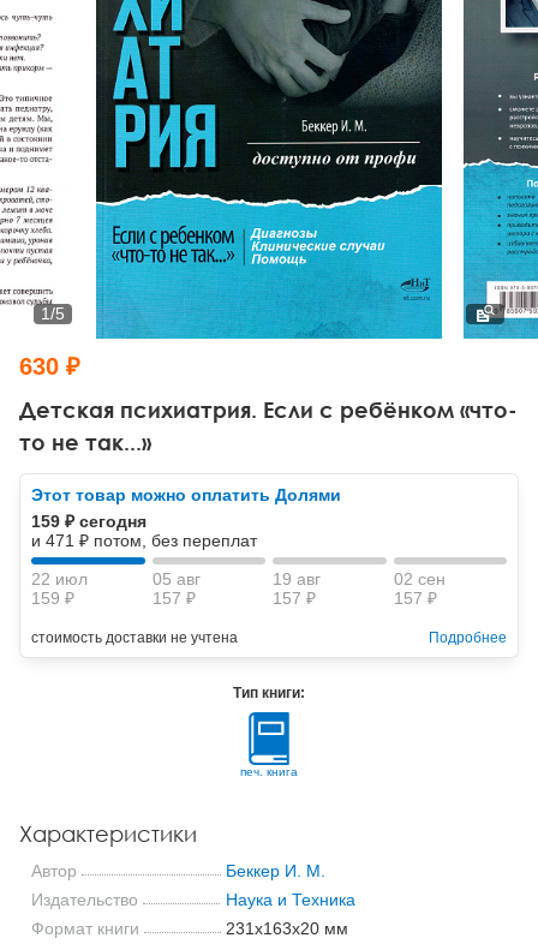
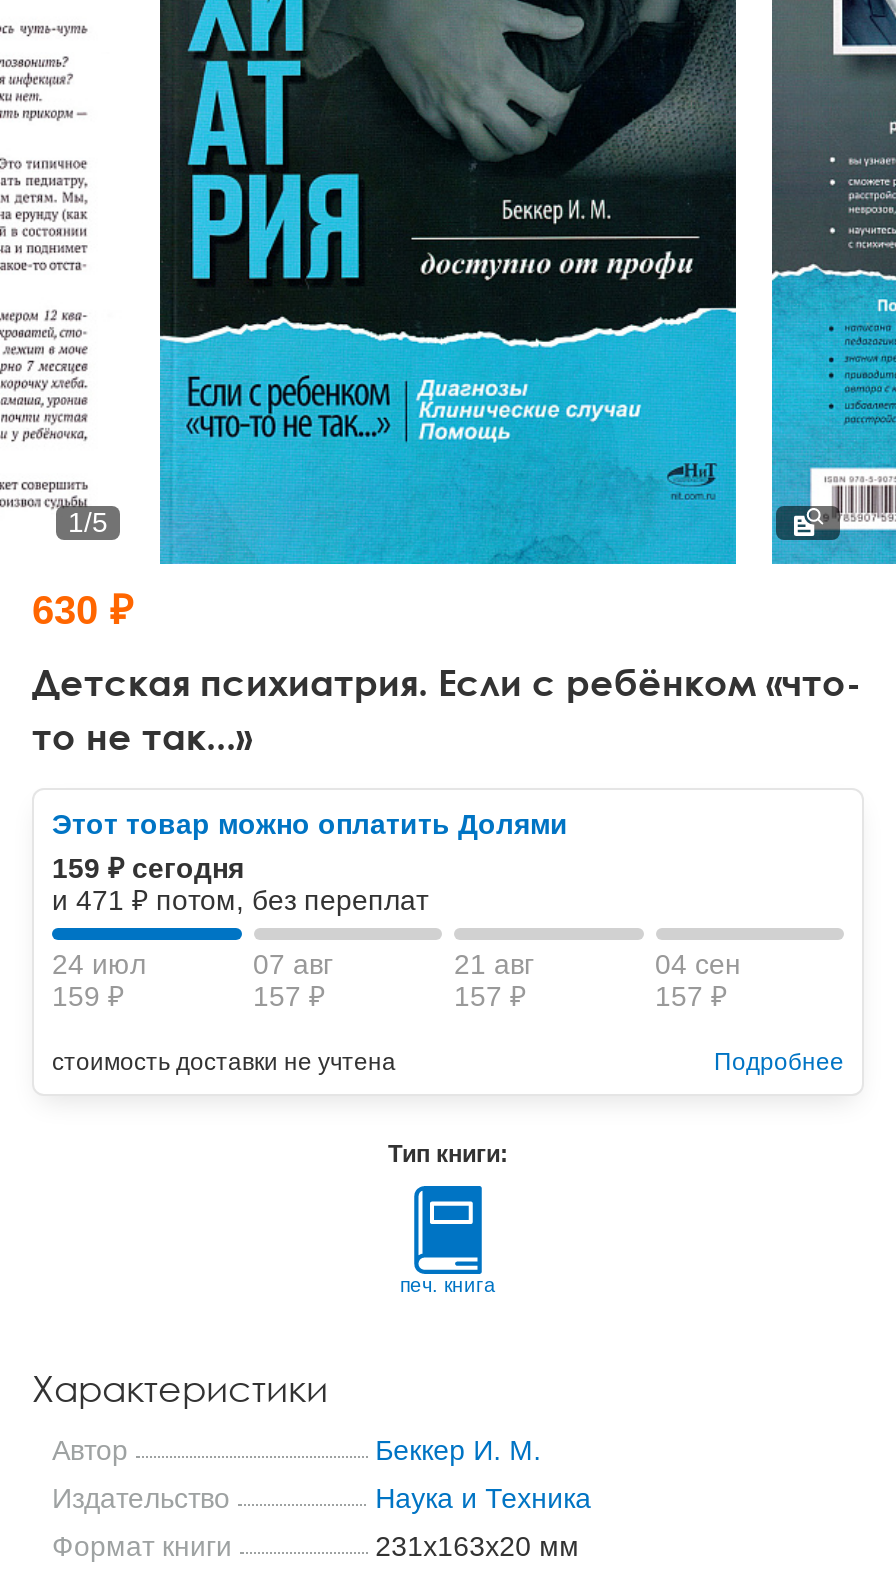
[31,569,88,588] 22 июл -> [52,948,146,980] 24 июл
[152,569,200,588] 05 авг -> [253,948,333,980] 07 авг
[273,569,321,588] 19 авг -> [454,948,534,980] 21 авг
[393,569,445,588] 02 сен -> [655,948,741,980] 04 сен

